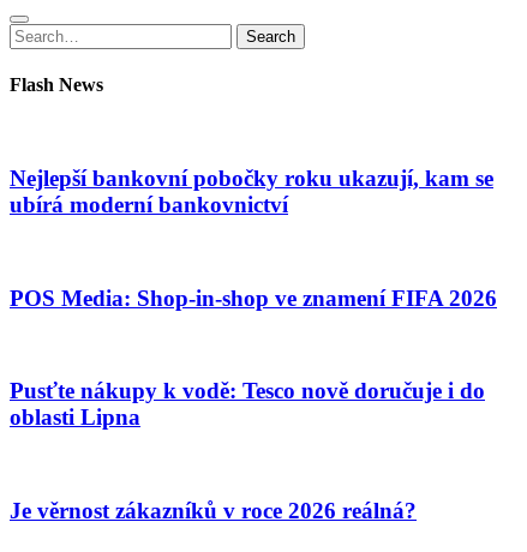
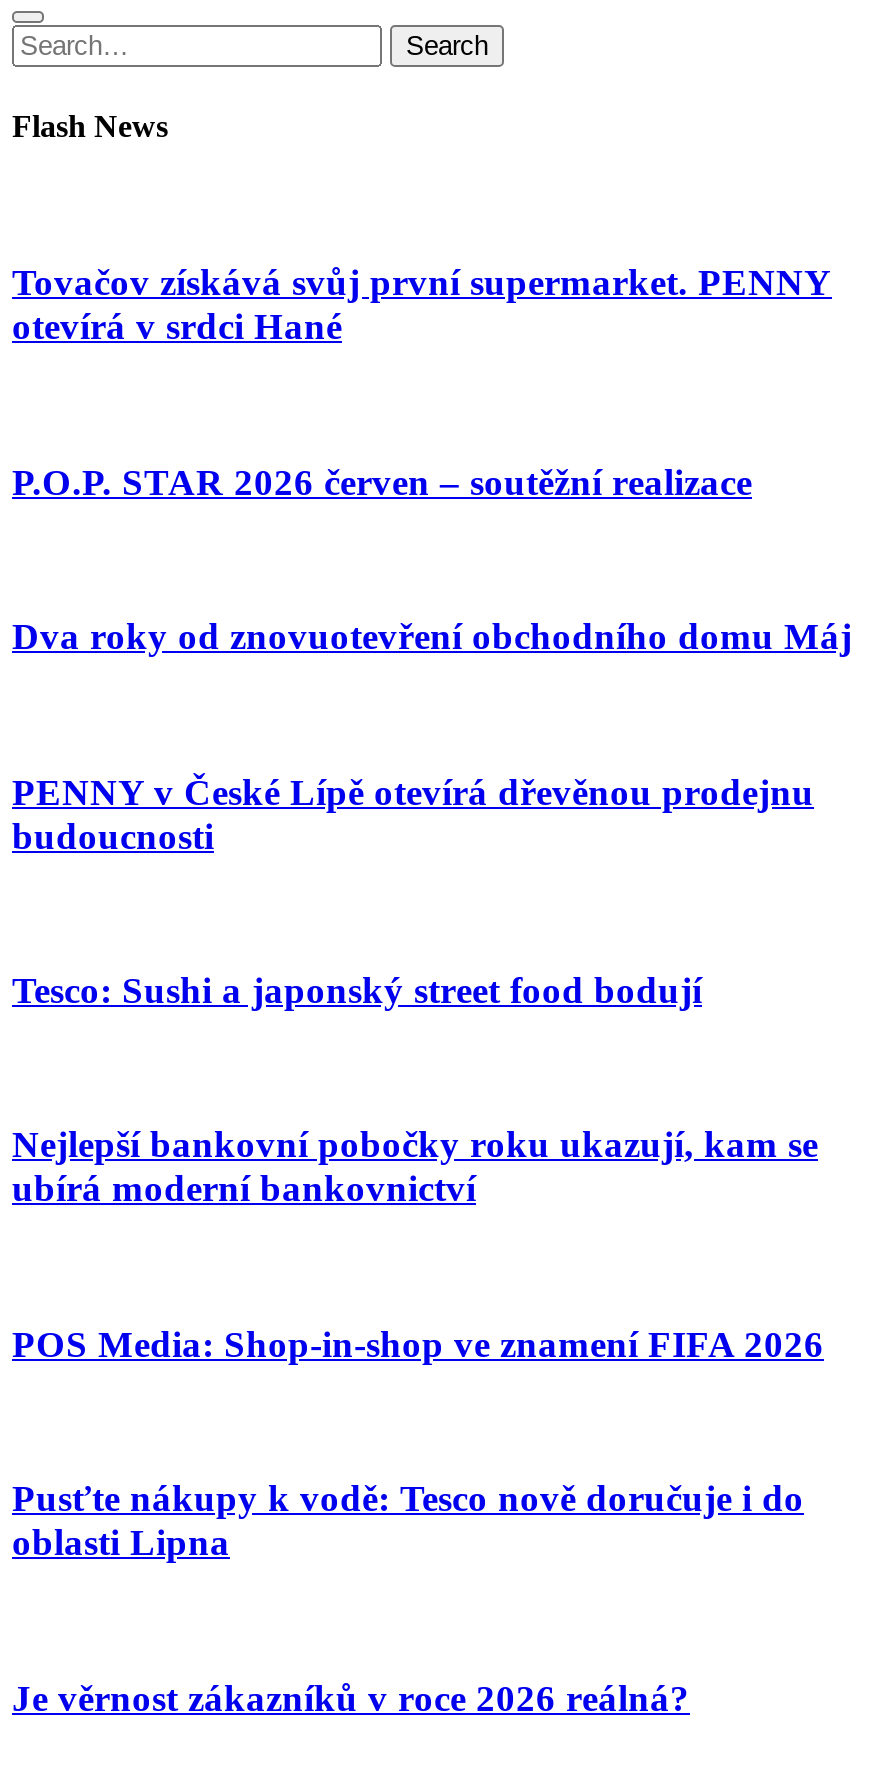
none -> [12,261,832,347] Tovačov získává svůj první supermarket. PENNY | otevírá v srdci Hané
none -> [12,460,752,502] P.O.P. STAR 2026 červen – soutěžní realizace
none -> [12,615,852,657] Dva roky od znovuotevření obchodního domu Máj
none -> [12,770,814,856] PENNY v České Lípě otevírá dřevěnou prodejnu | budoucnosti
none -> [12,969,702,1011] Tesco: Sushi a japonský street food bodují

